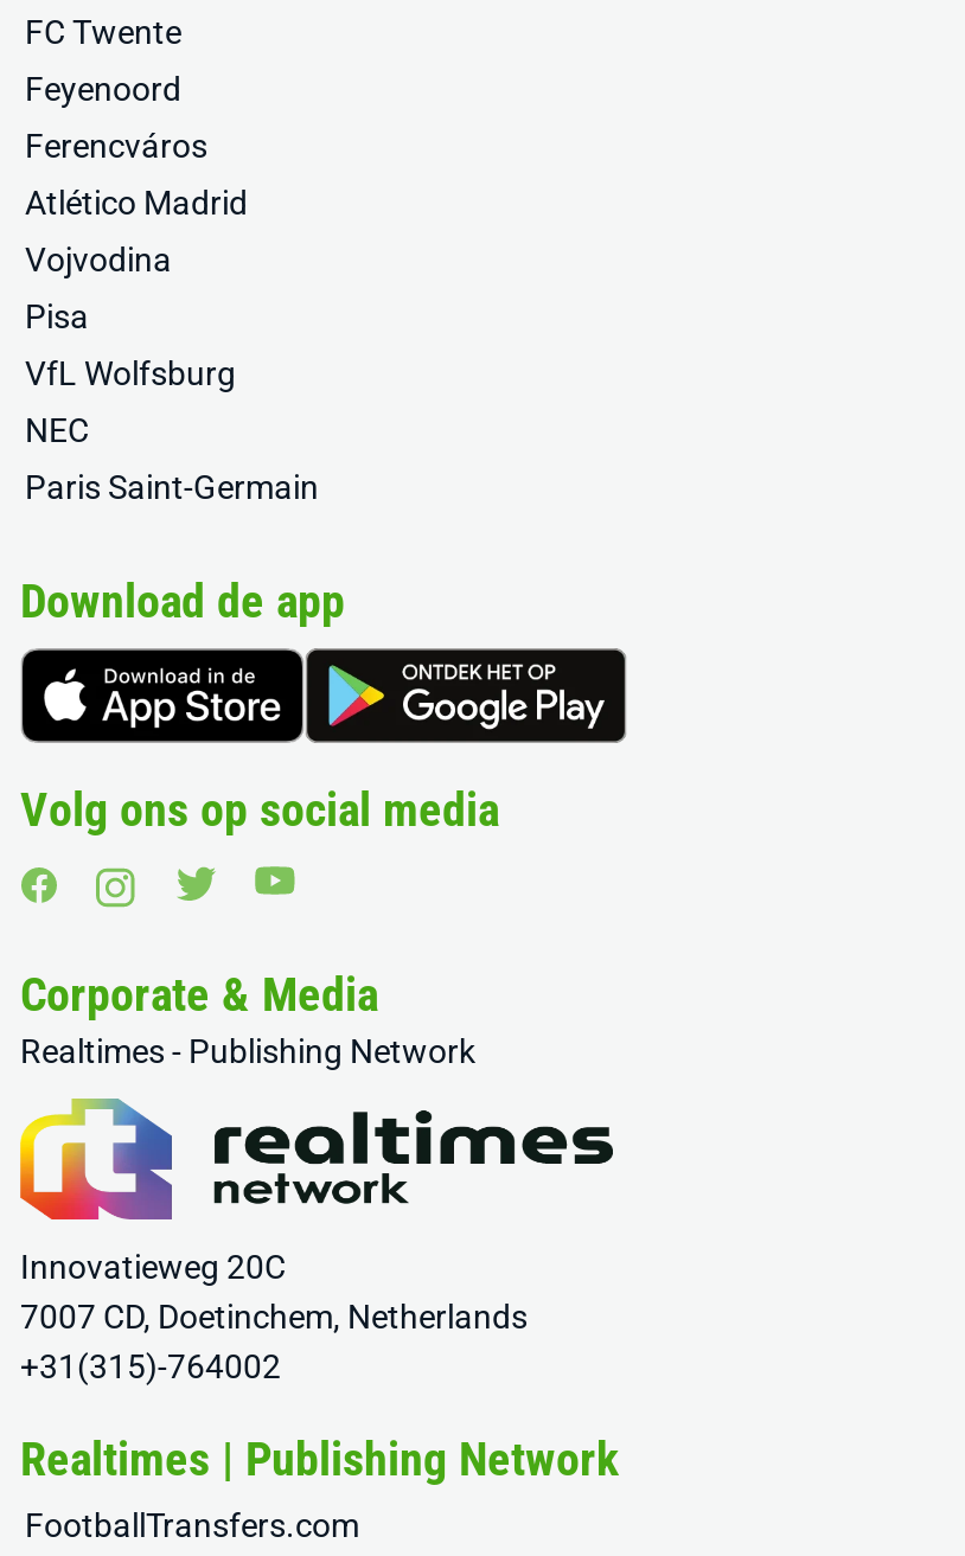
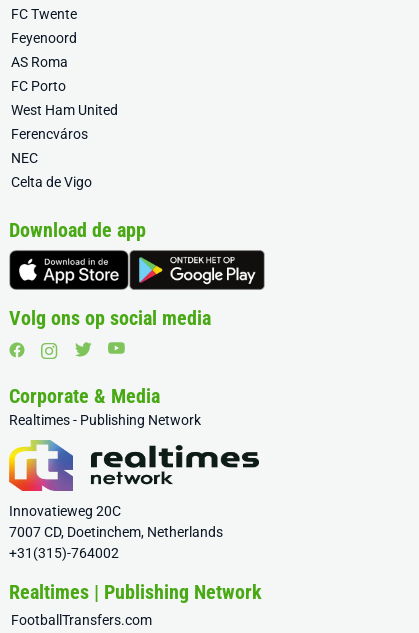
none -> [11,54,118,118] AS Roma | FC Porto | West Ham United
moved [25,128,207,165] -> [11,126,88,142]: Ferencváros
[25,184,248,393] Atlético Madrid | Vojvodina | Pisa | VfL Wolfsburg -> none
[25,469,319,507] Paris Saint-Germain -> [11,174,92,190] Celta de Vigo

